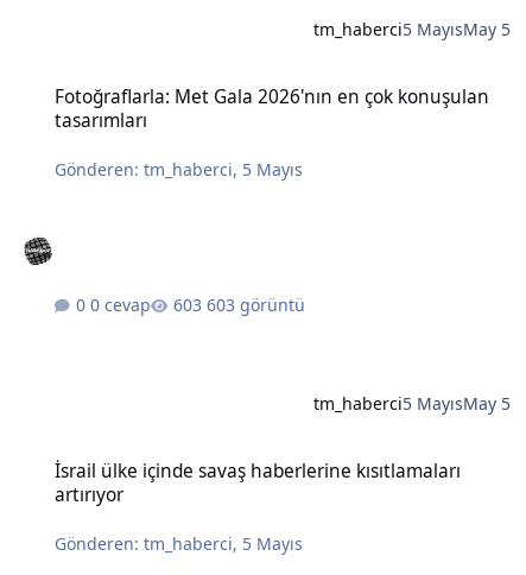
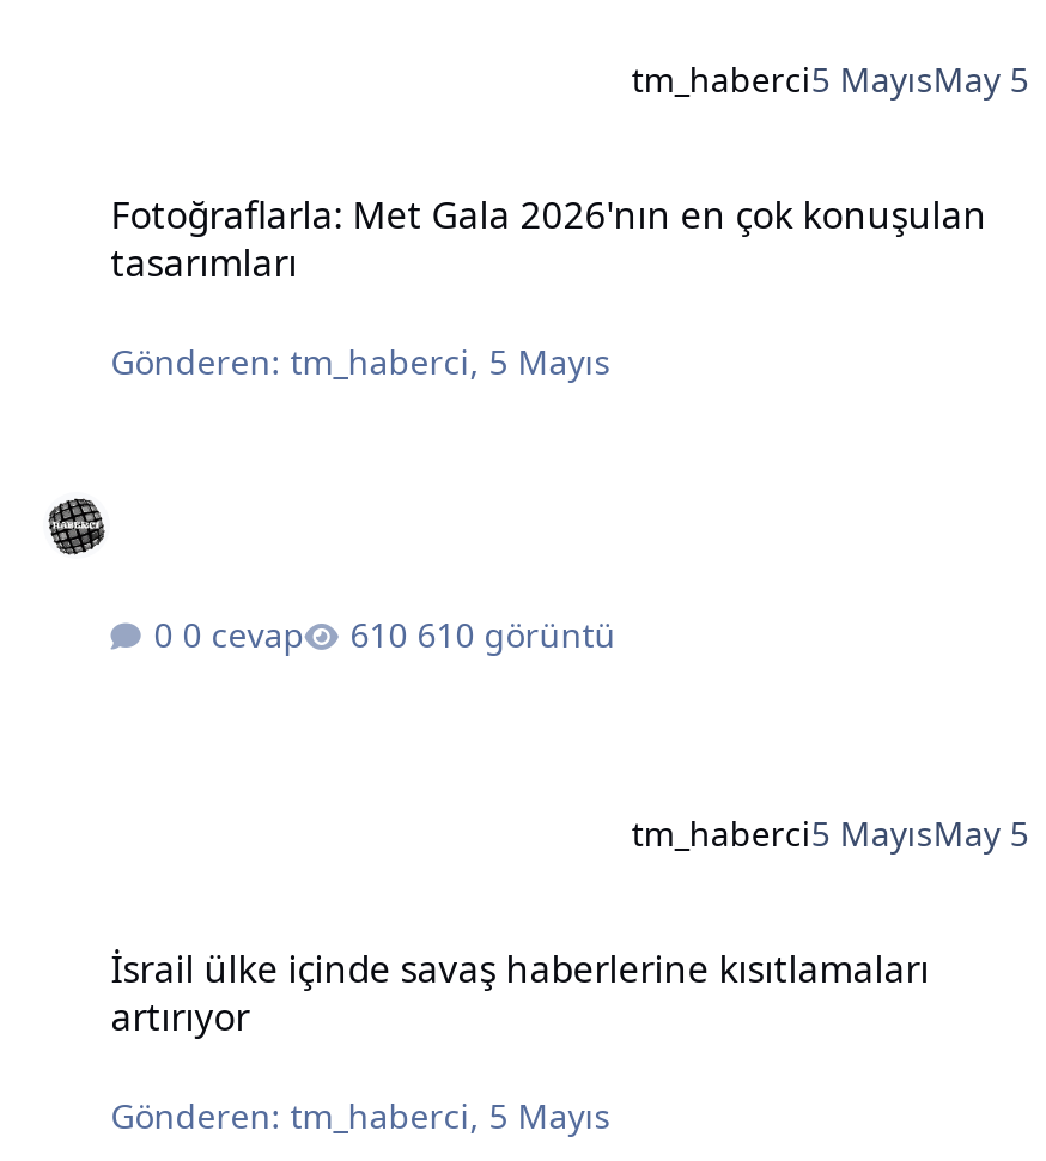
[207,294,305,316] 603 görüntü -> [417,612,616,658] 610 görüntü

